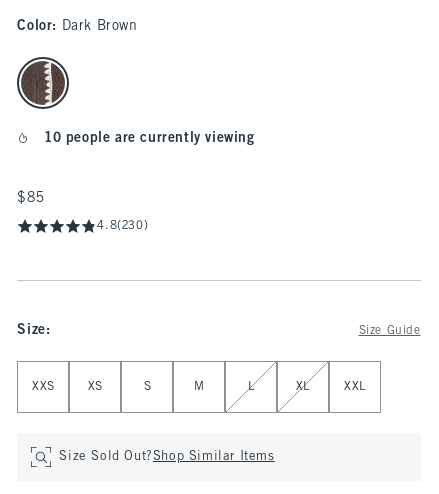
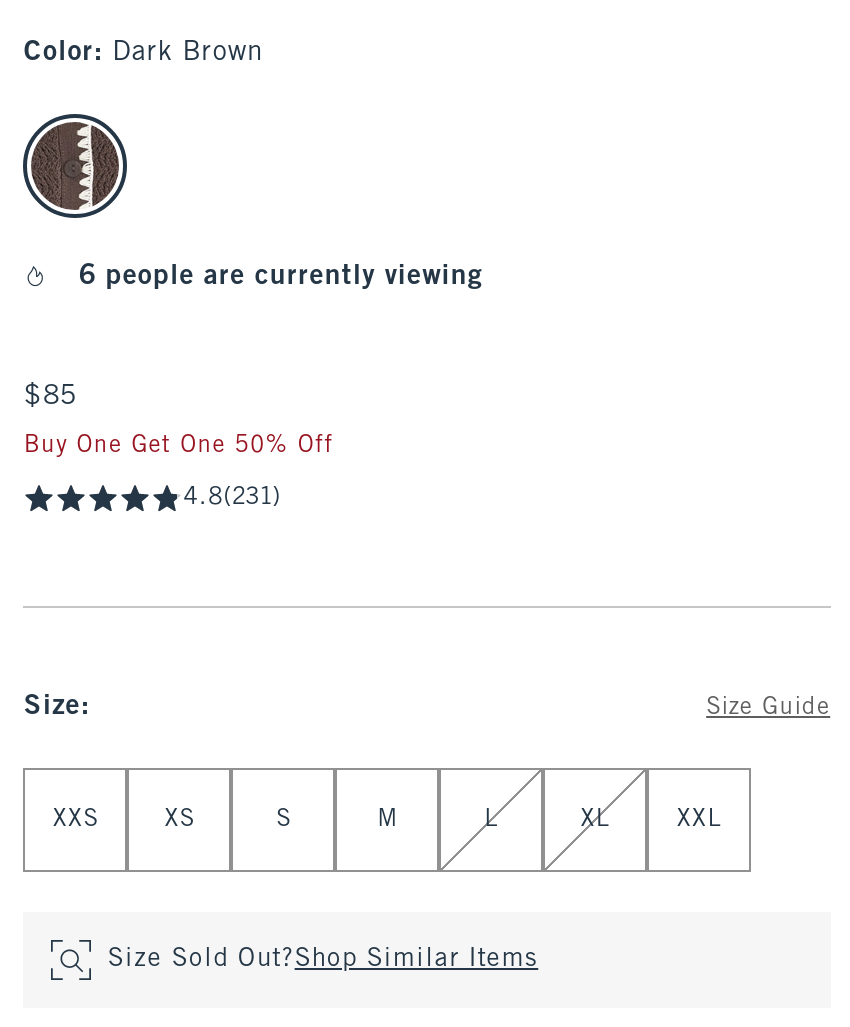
[45,132,255,145] 10 people are currently viewing -> [79,264,483,290] 6 people are currently viewing
[97,220,148,232] 4.8(230) -> [24,434,333,510] Buy One Get One 50% Off | 4.8(231)

